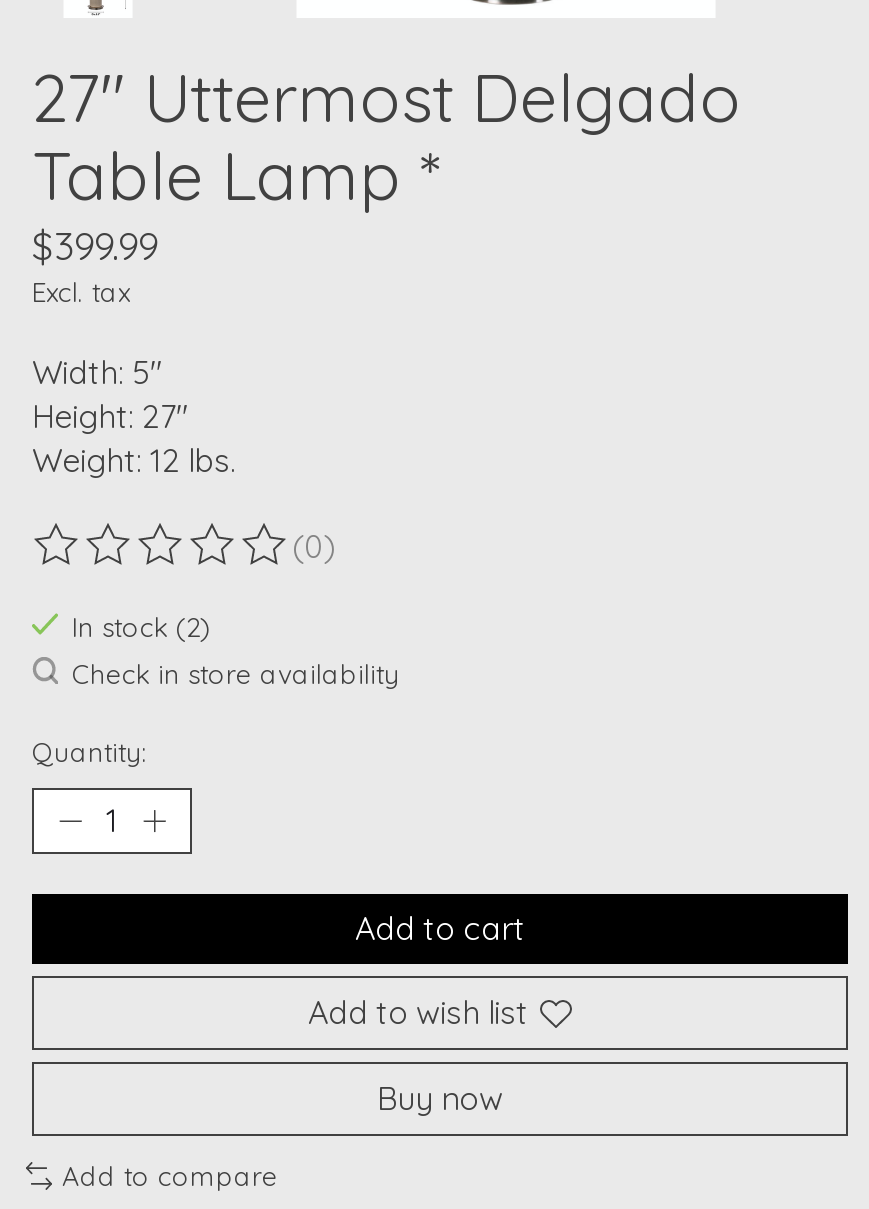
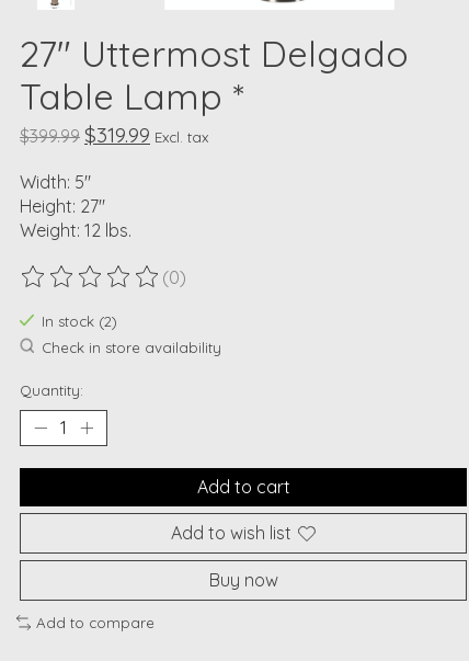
[32,223,158,309] $399.99 | Excl. tax -> [20,122,208,148] $399.99 $319.99 Excl. tax

